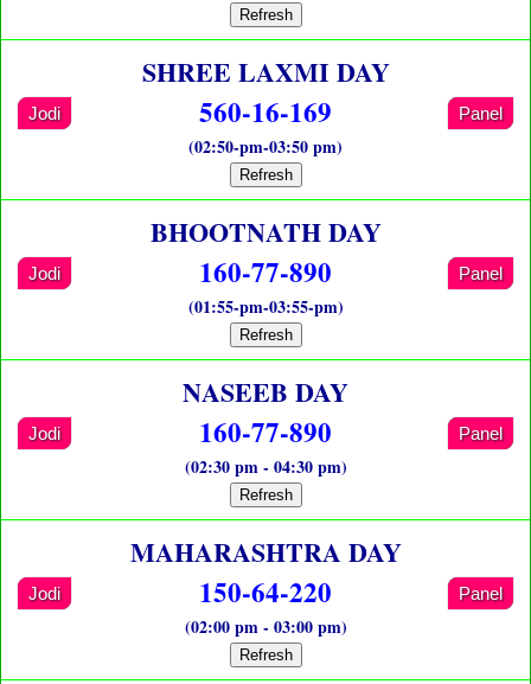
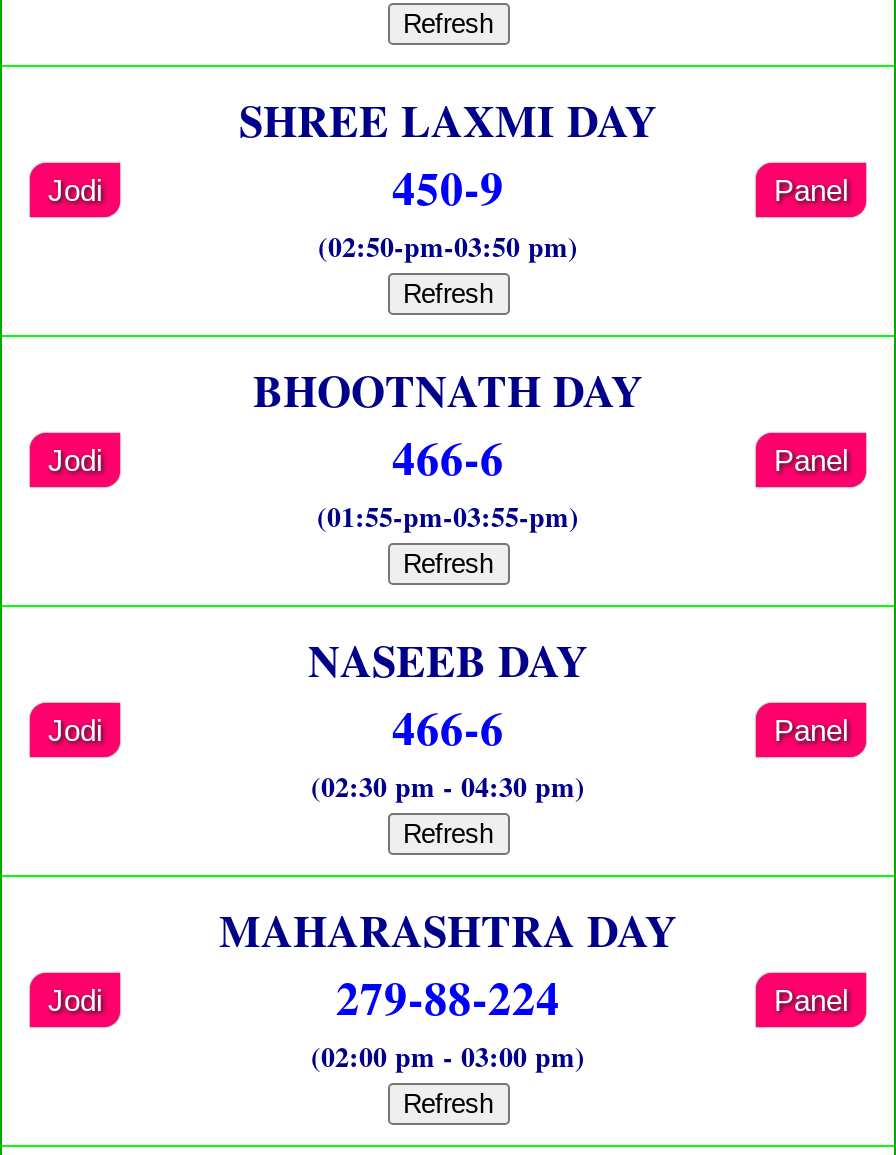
[199,91,332,131] 560-16-169 -> [392,153,504,221] 450-9
[199,251,332,291] 160-77-890 -> [392,423,504,491] 466-6
[199,411,332,451] 160-77-890 -> [392,693,504,761] 466-6
[199,571,332,611] 150-64-220 -> [336,963,560,1031] 279-88-224

